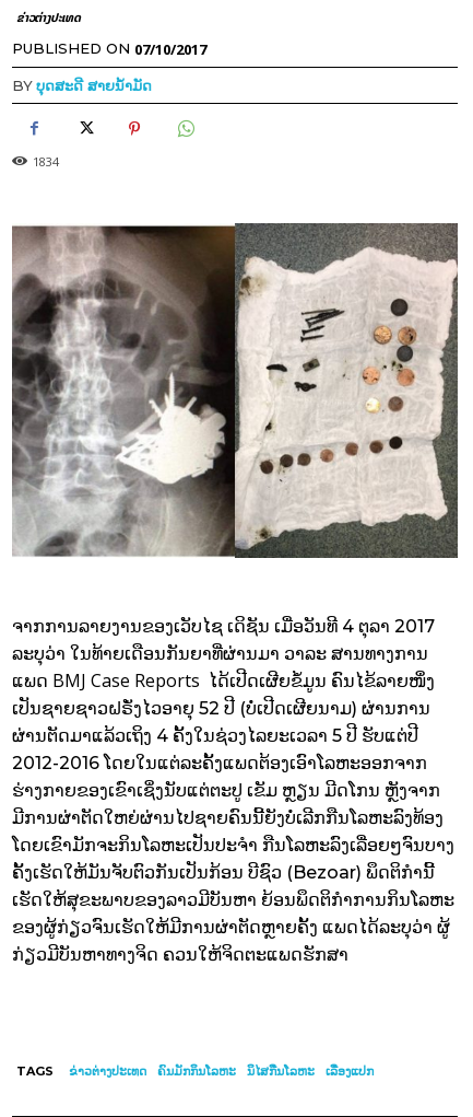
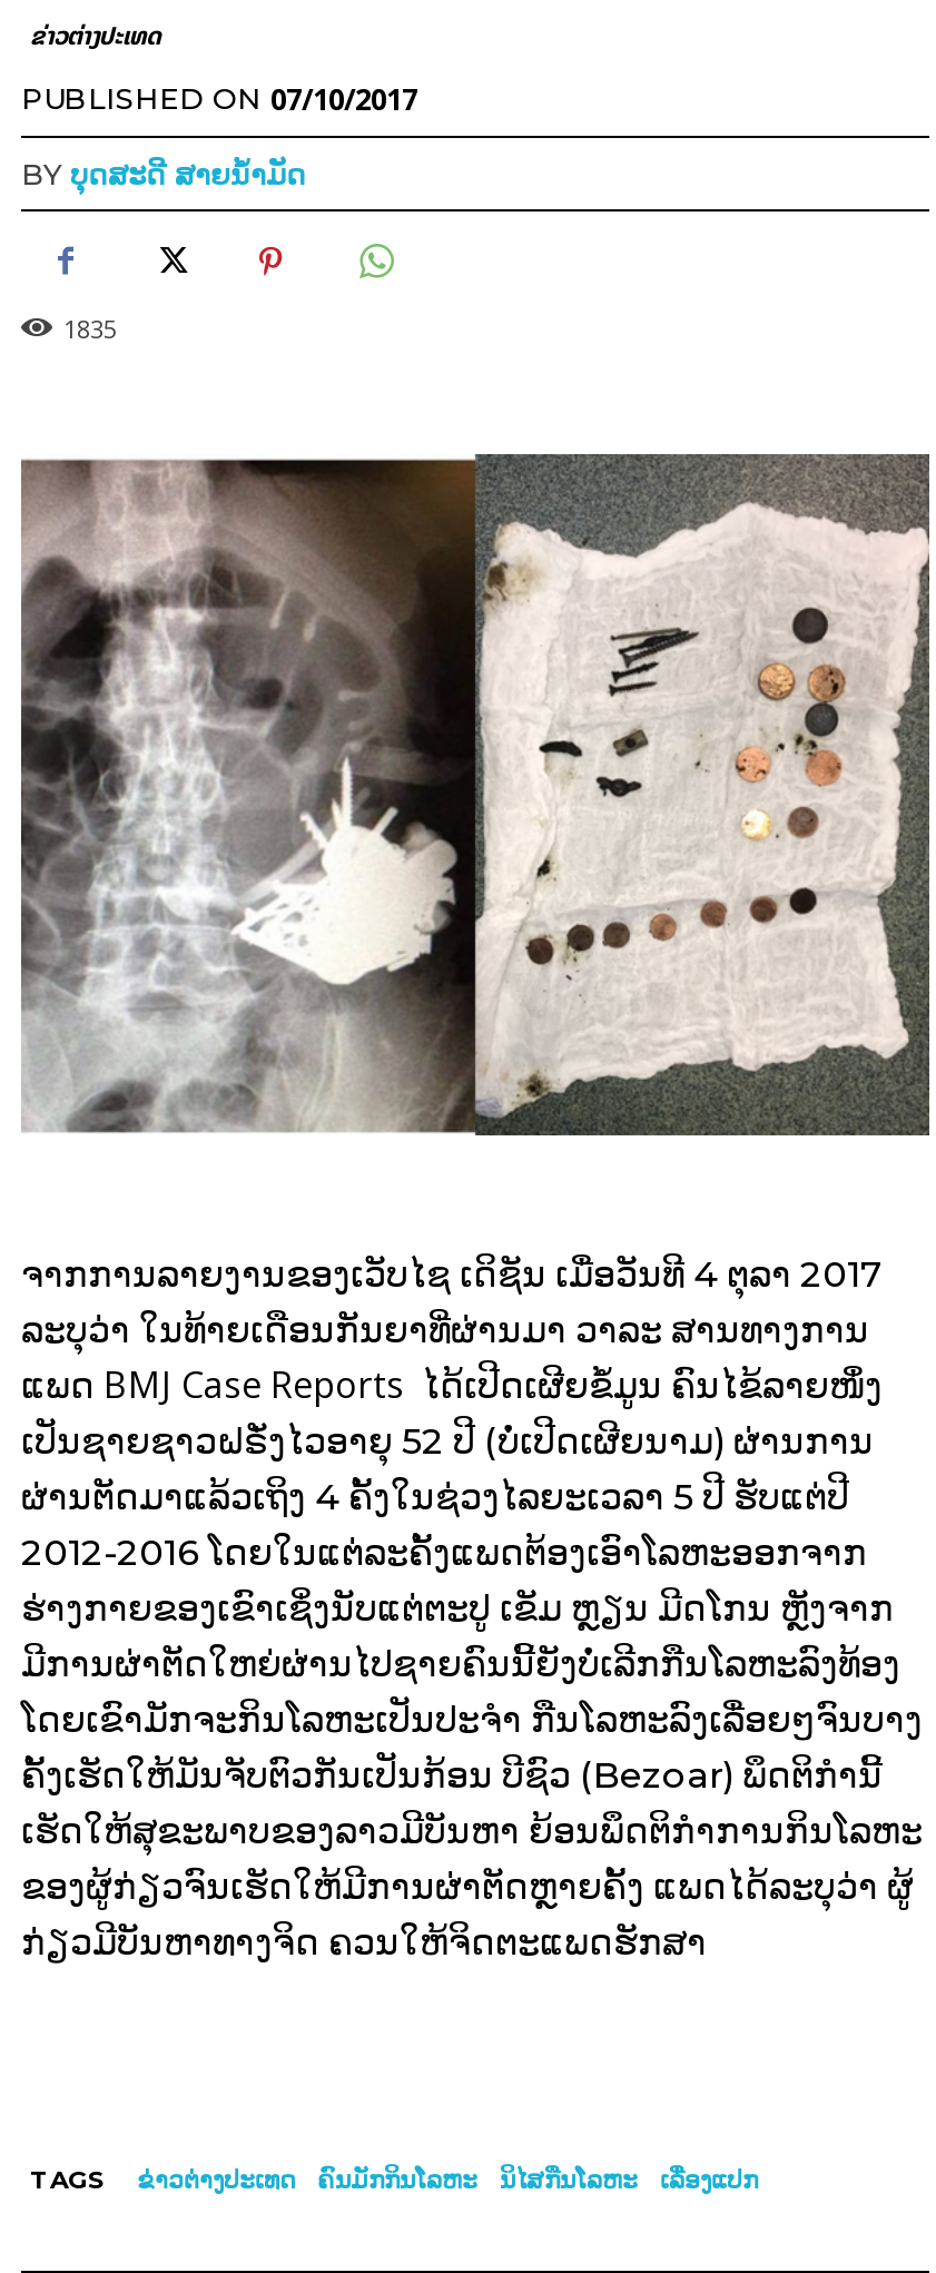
[33,153,59,169] 1834 -> [63,311,117,345] 1835

